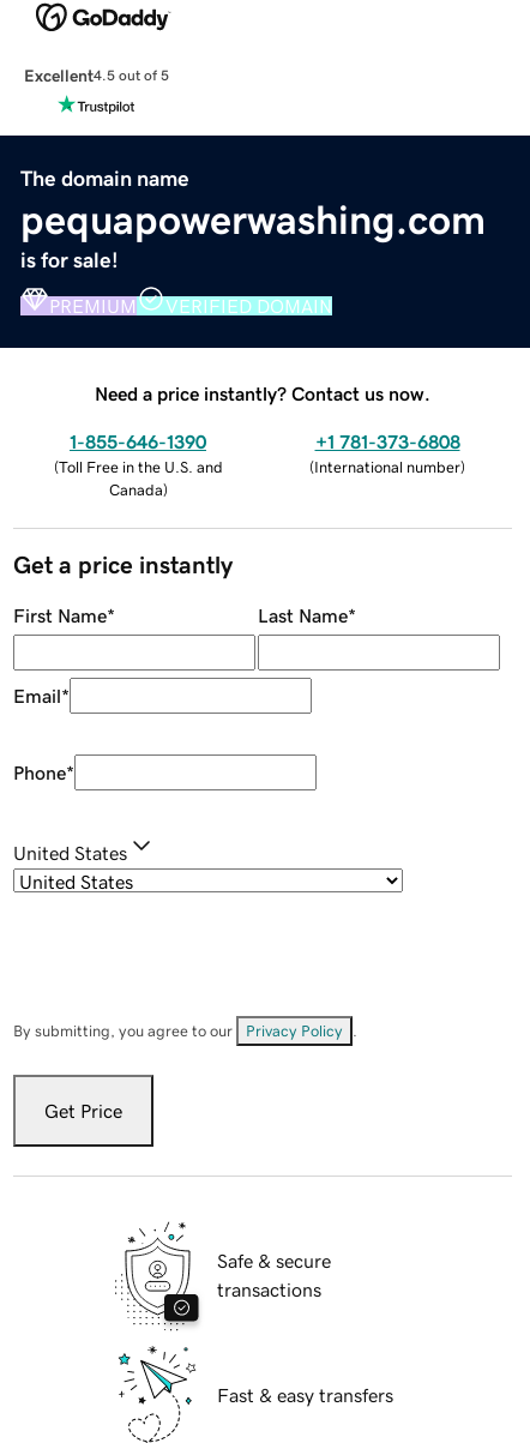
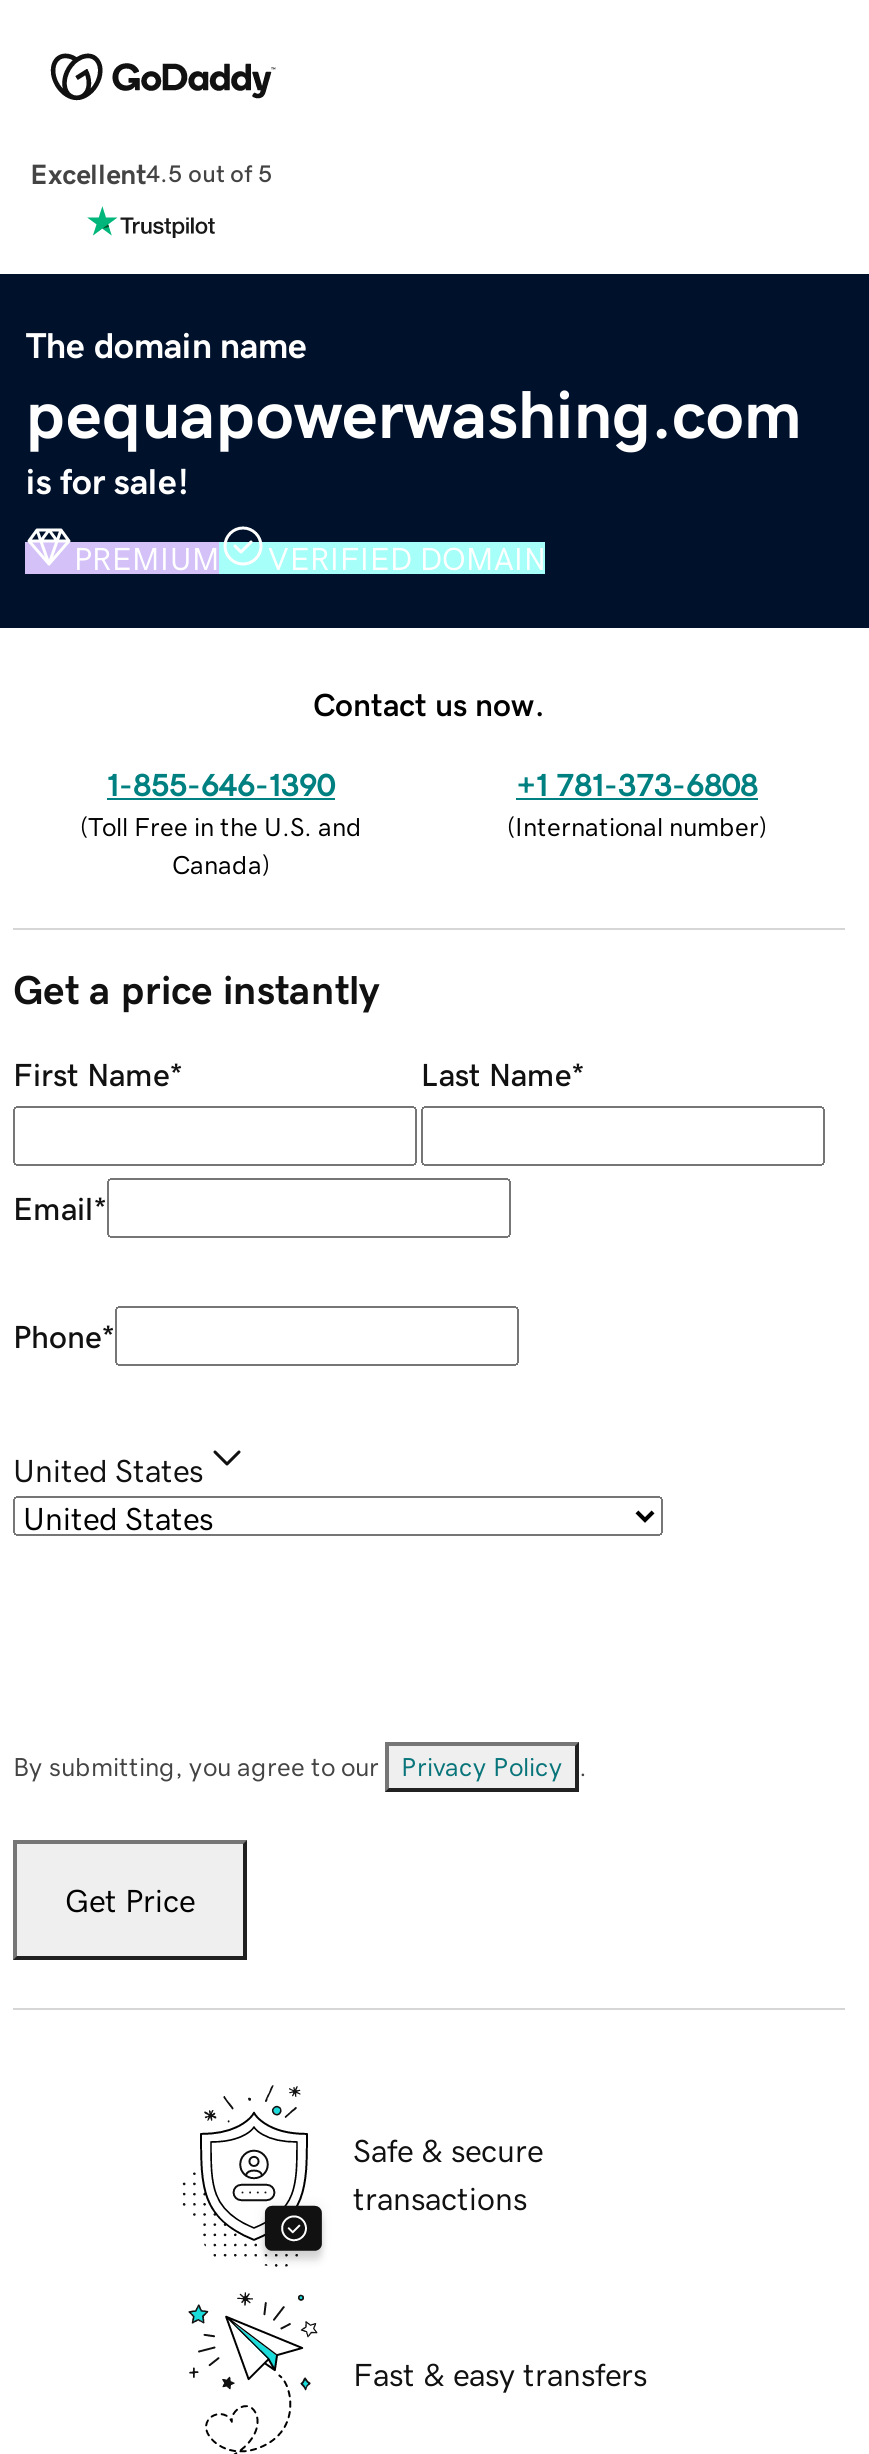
[95,383,430,403] Need a price instantly? Contact us now. -> [313,687,545,719] Contact us now.

